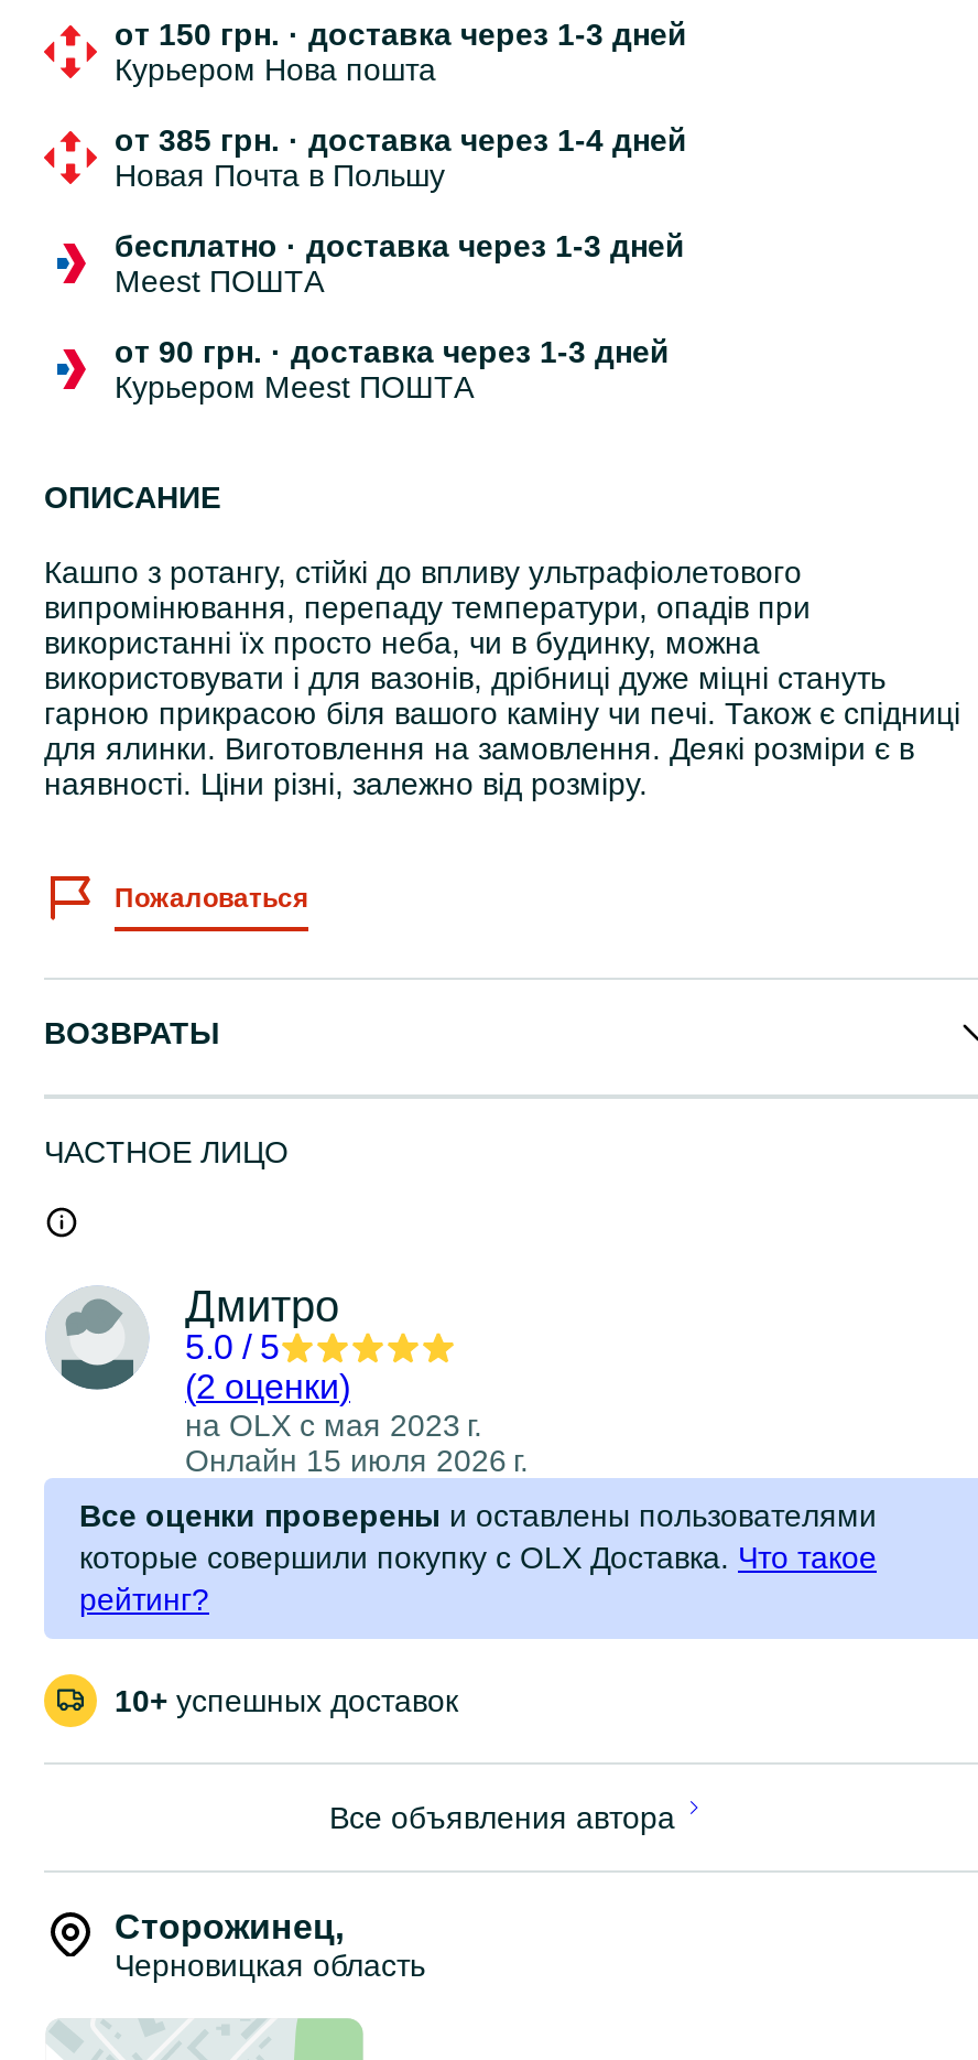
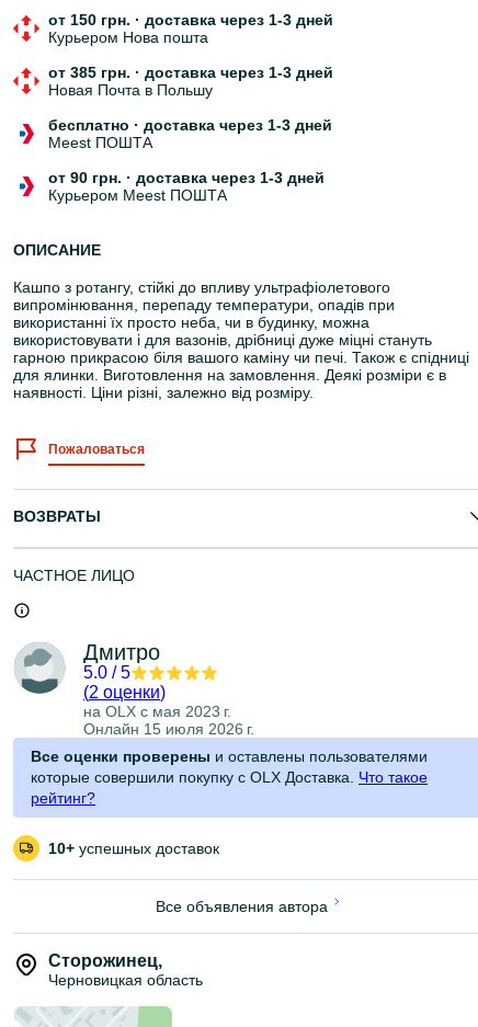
[115,122,687,158] от 385 грн. · доставка через 1-4 дней -> [48,64,333,81] от 385 грн. · доставка через 1-3 дней

